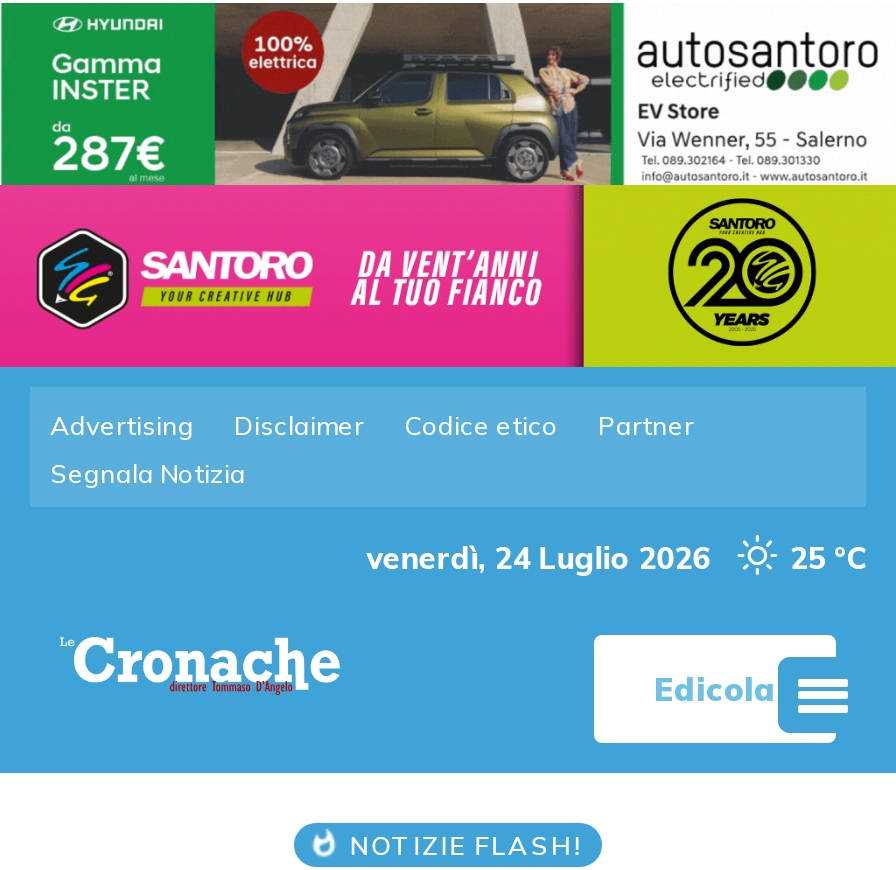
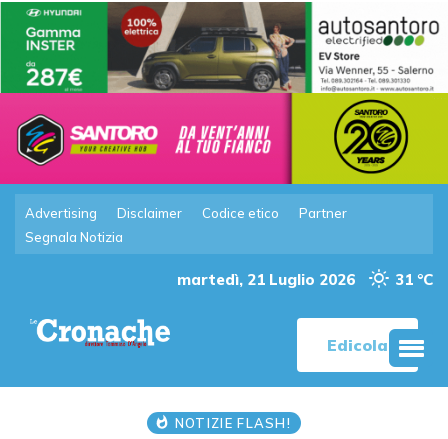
[366,539,710,577] venerdì, 24 Luglio 2026 -> [177,270,355,289] martedì, 21 Luglio 2026
[790,539,866,577] 25 °C -> [395,270,433,289] 31 °C

